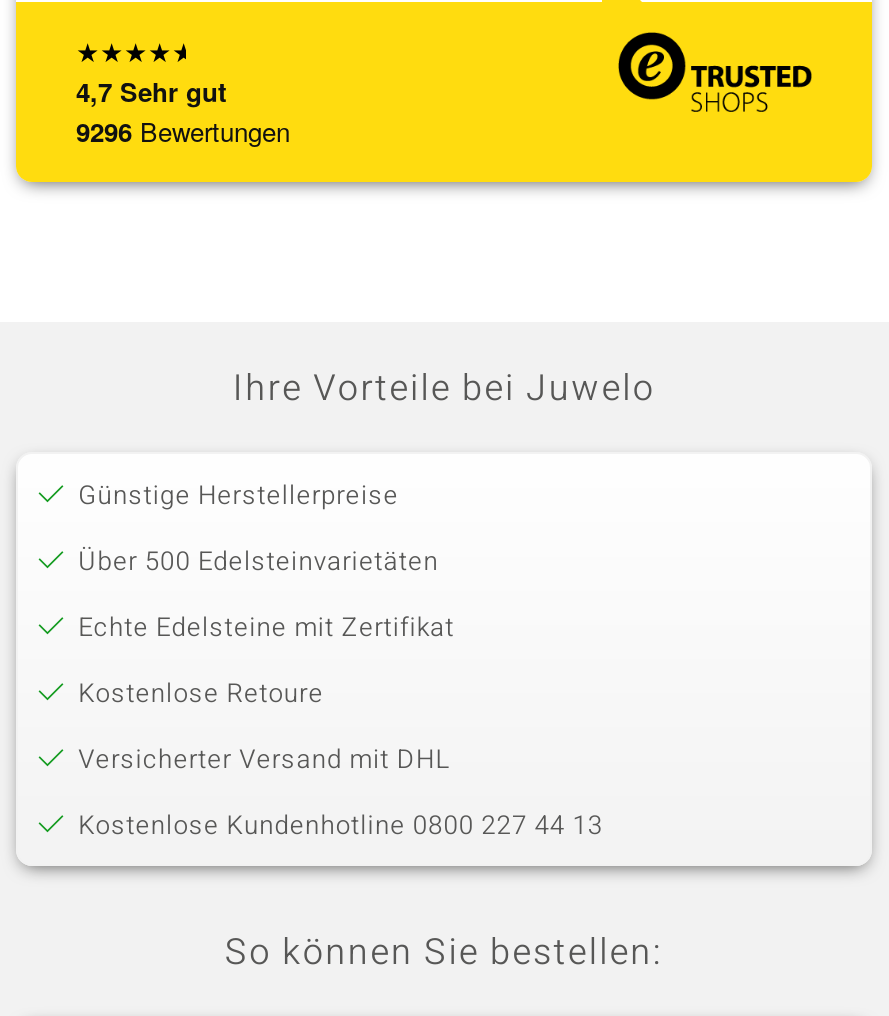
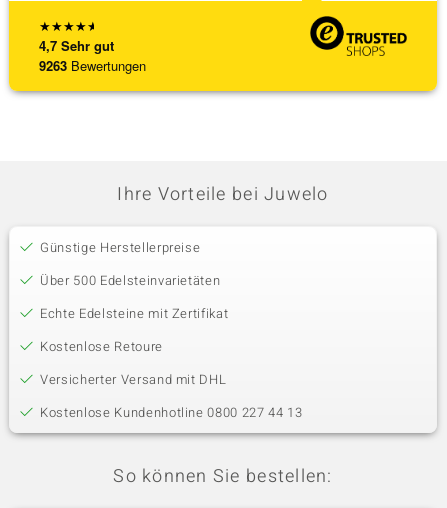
[76,112,290,150] 9296 Bewertungen -> [39,56,146,75] 9263 Bewertungen

